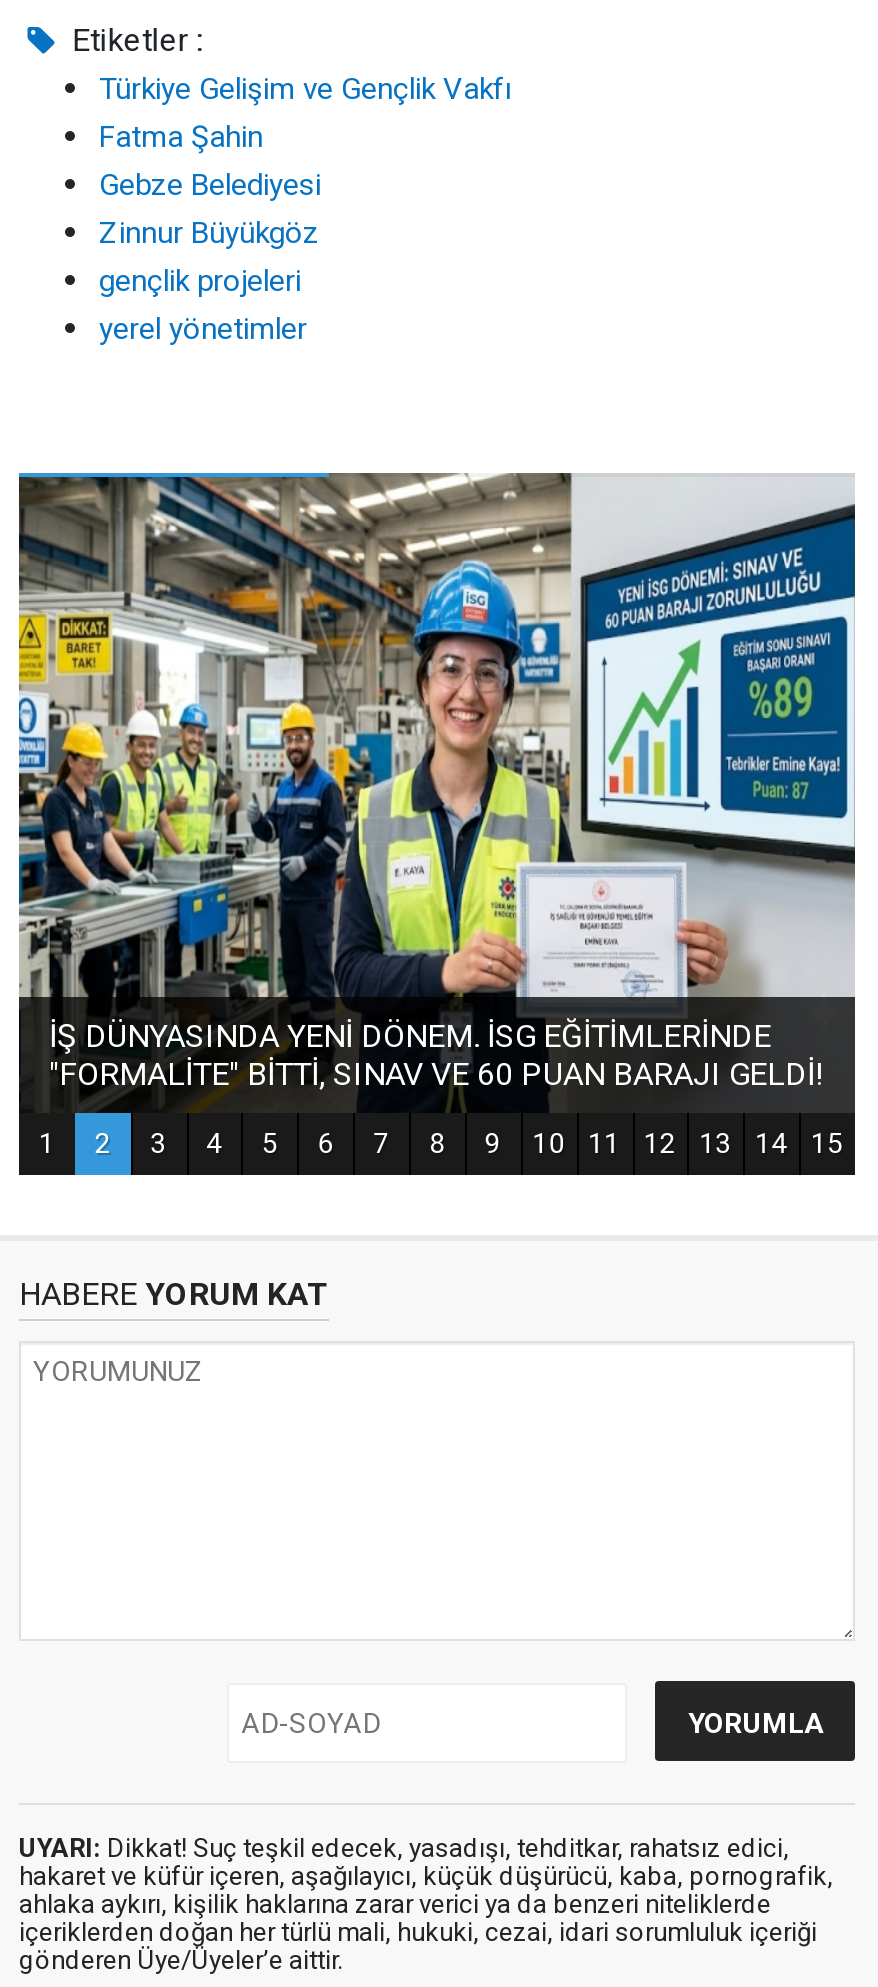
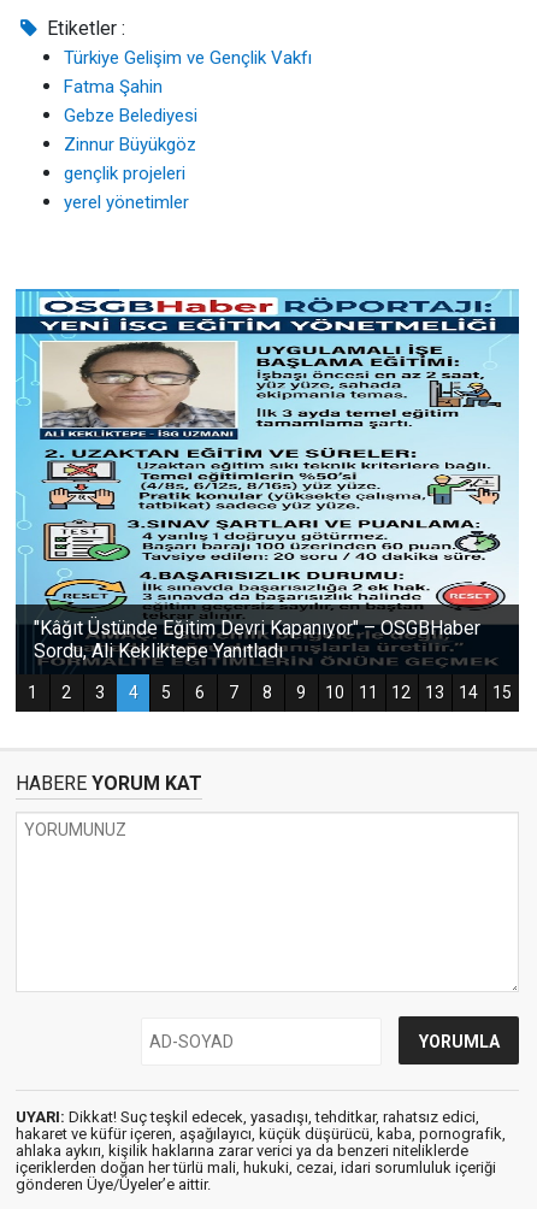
[17,471,857,1177] [image] -> [14,288,520,713] [image]

